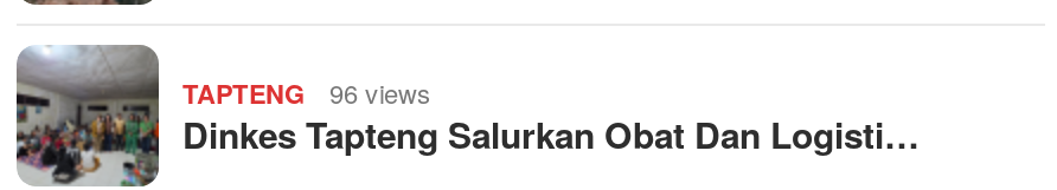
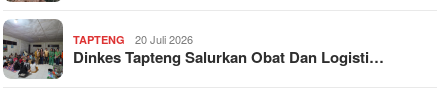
[182,74,431,112] TAPTENG 96 views -> [73,31,193,47] TAPTENG 20 Juli 2026

